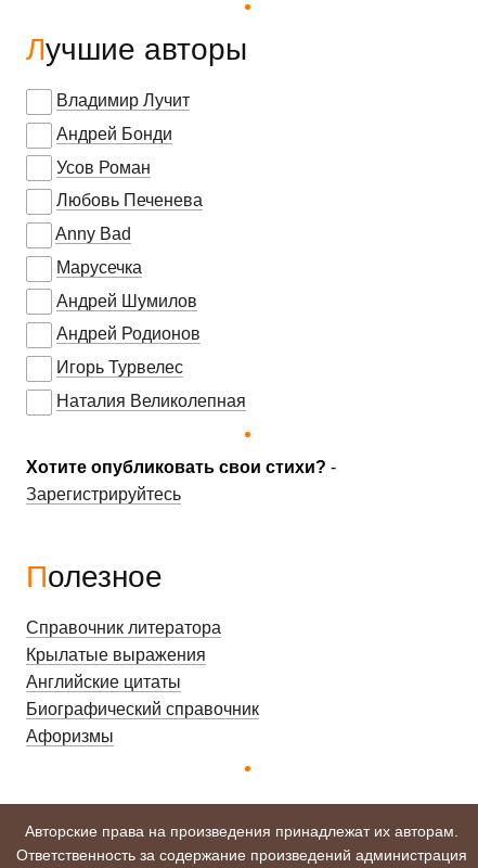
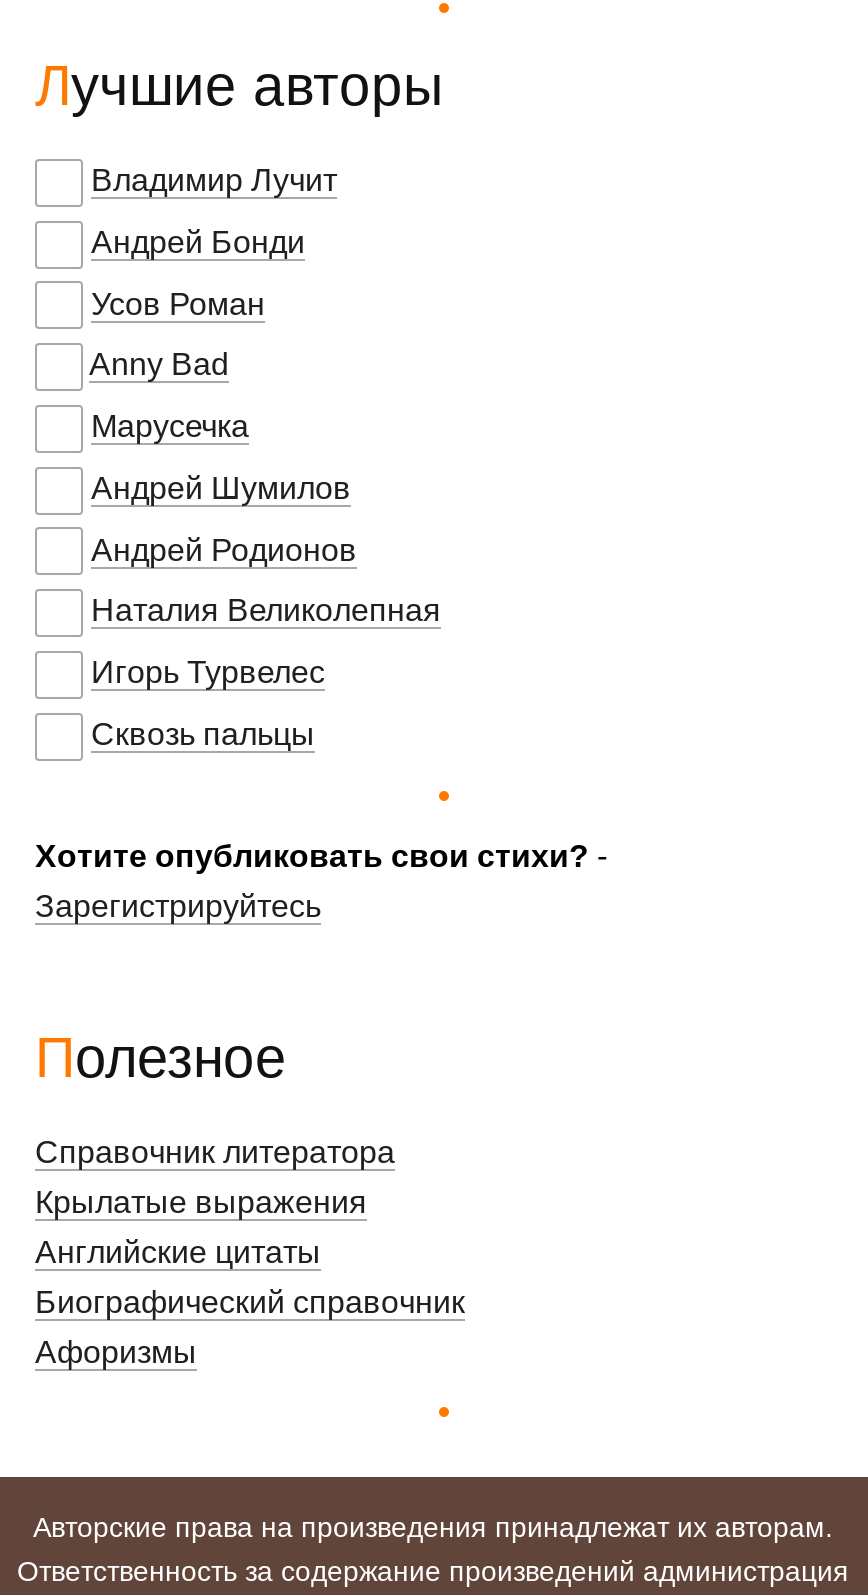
[56,191,203,210] Любовь Печенева -> none
moved [55,225,201,343] -> [89,348,357,566]: Anny Bad | Марусечка | Андрей Шумилов | Андрей Родионов
none -> [91,717,315,751] Сквозь пальцы
moved [56,392,246,410] -> [91,594,441,628]: Наталия Великолепная

